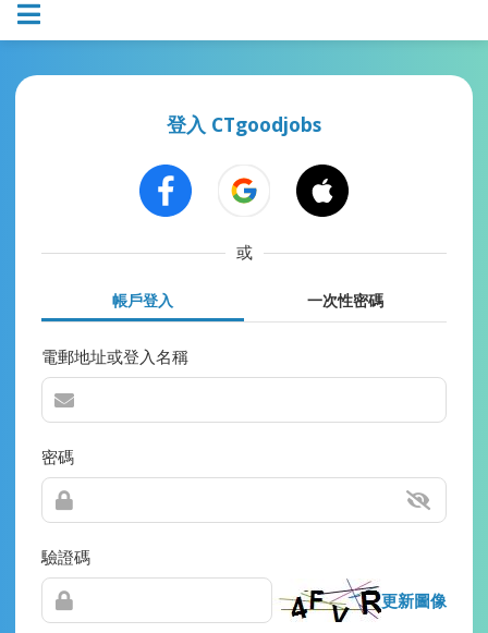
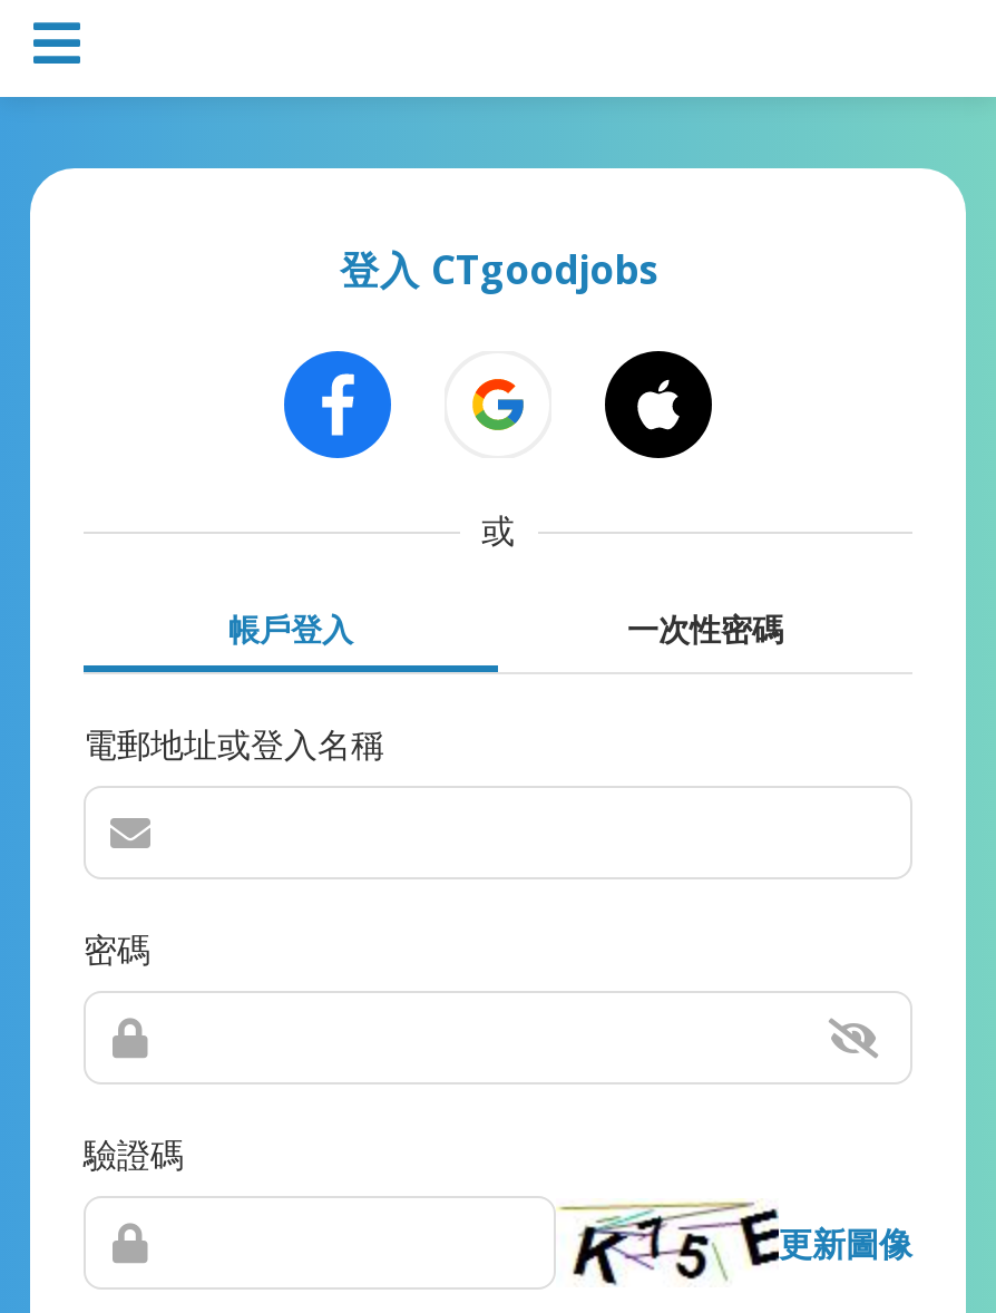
[276,580,380,623] [image] -> [558,1200,779,1287] [image]

